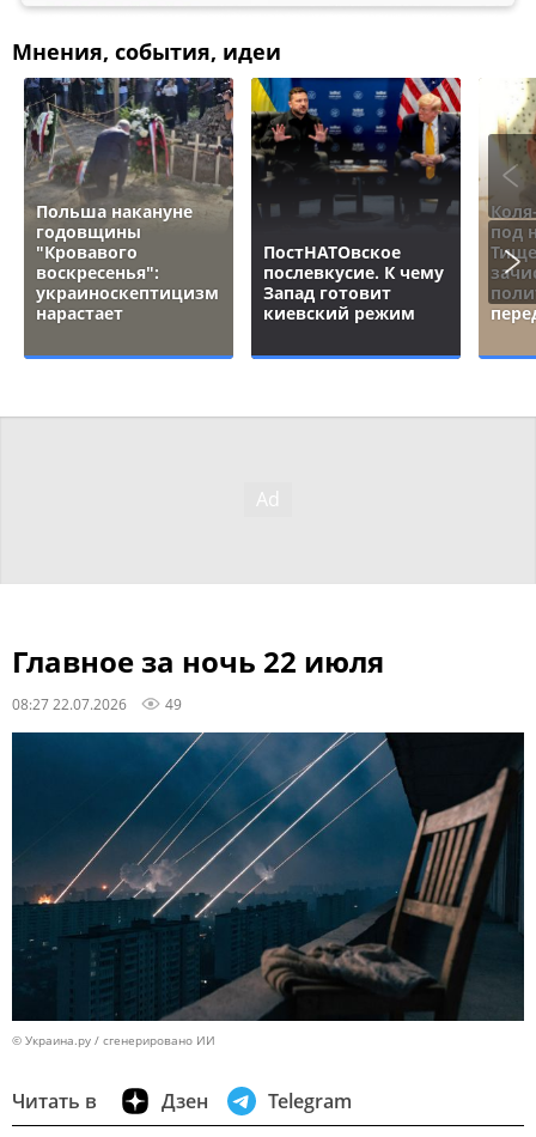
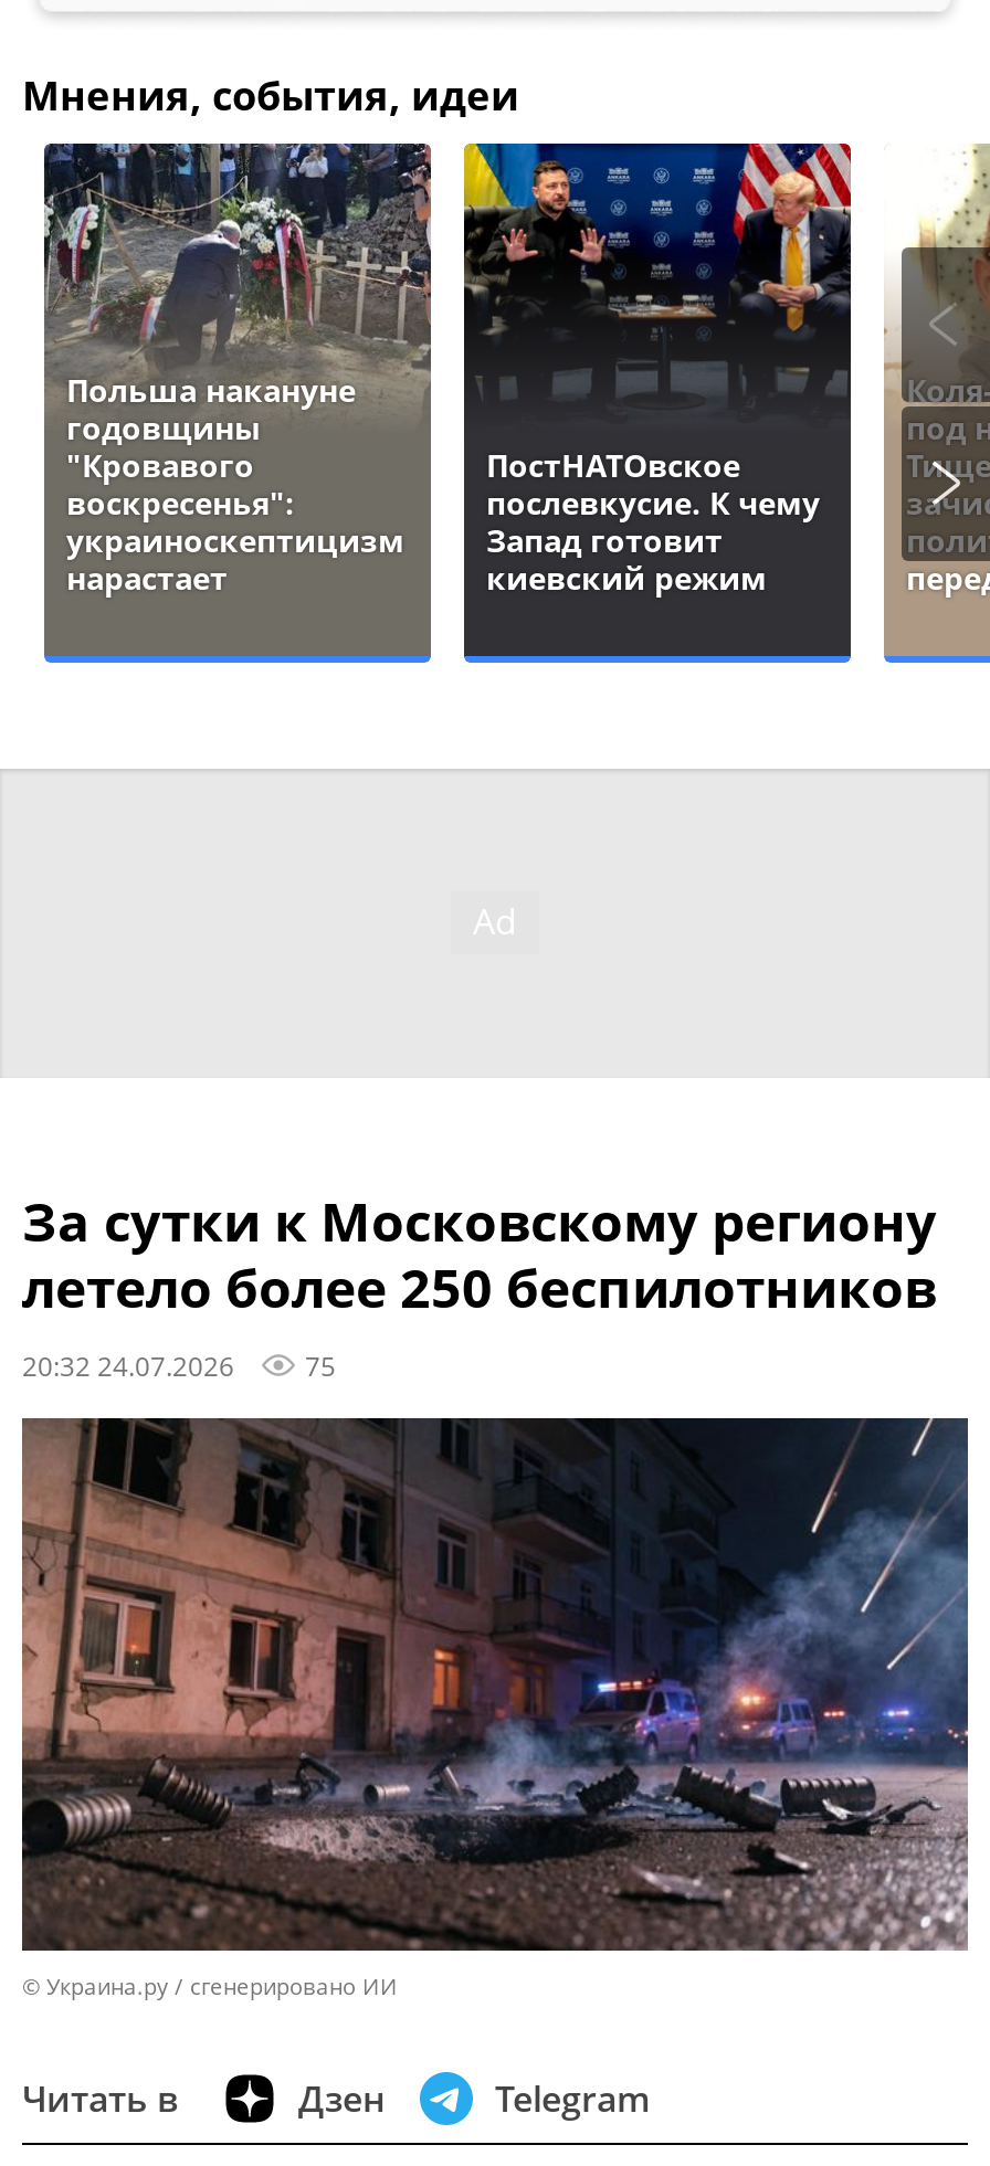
[12,642,384,714] Главное за ночь 22 июля | 08:27 22.07.2026 | 49 -> [22,1185,937,1383] За сутки к Московскому региону | летело более 250 беспилотников | 20:32 24.07.2026 | 75
[11,731,524,1021] [image] -> [20,1416,970,1953] [image]

